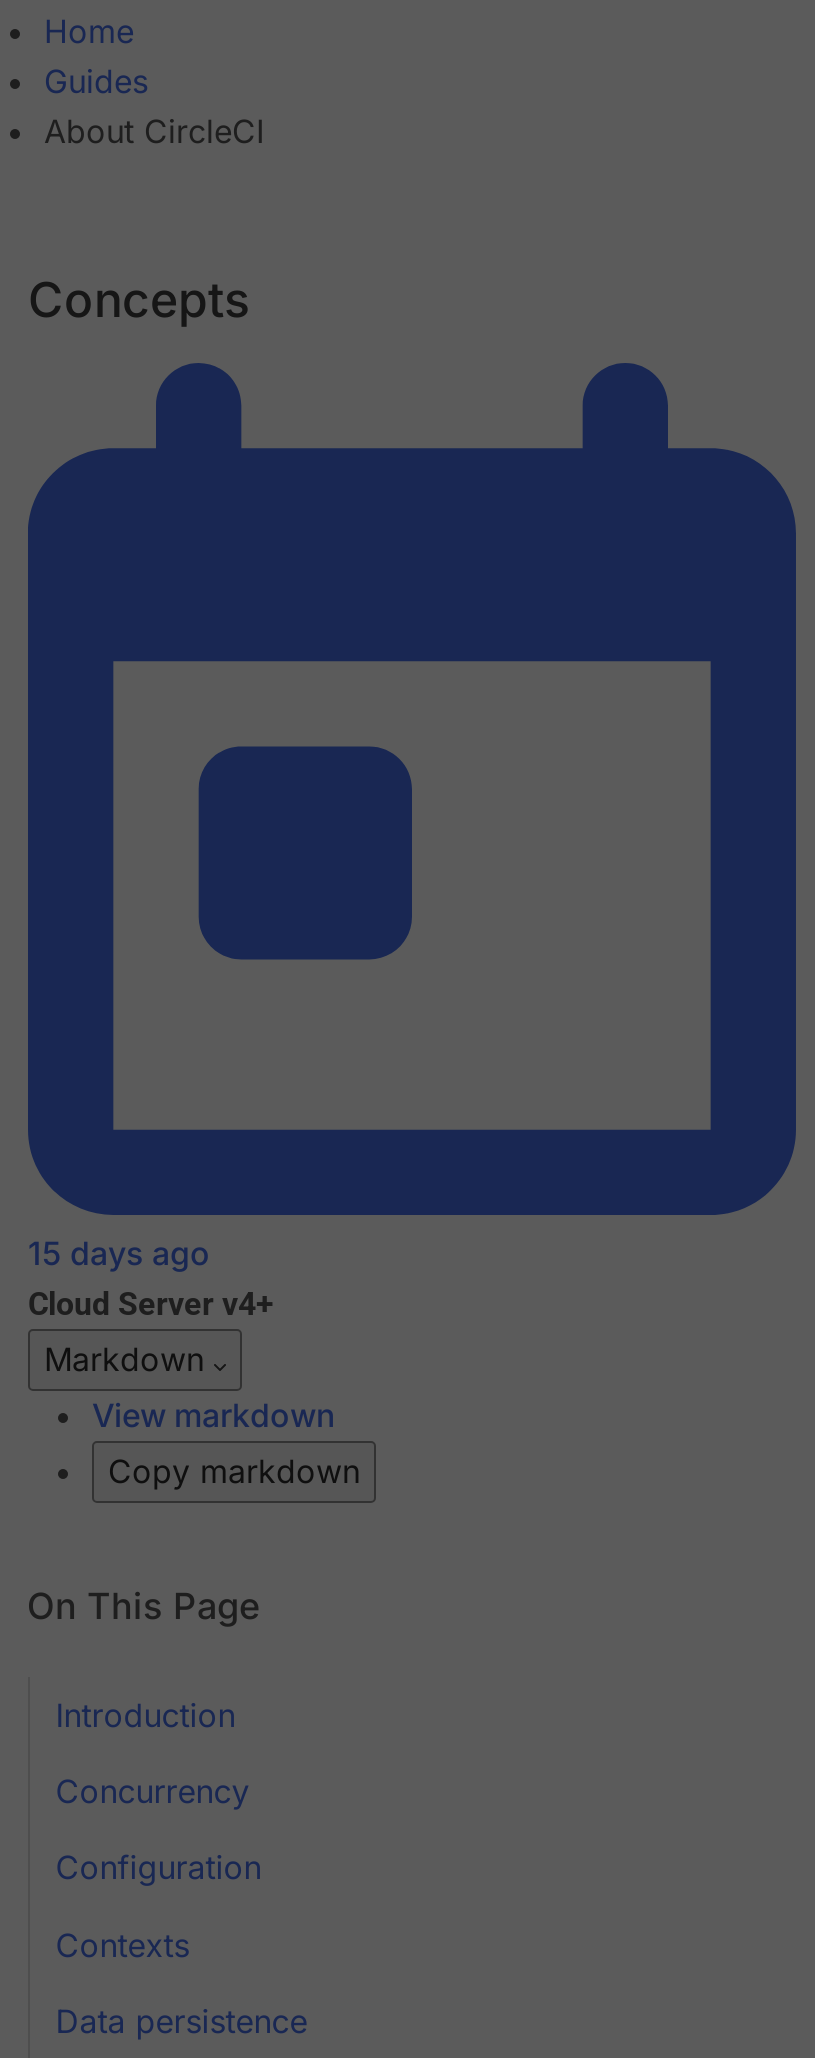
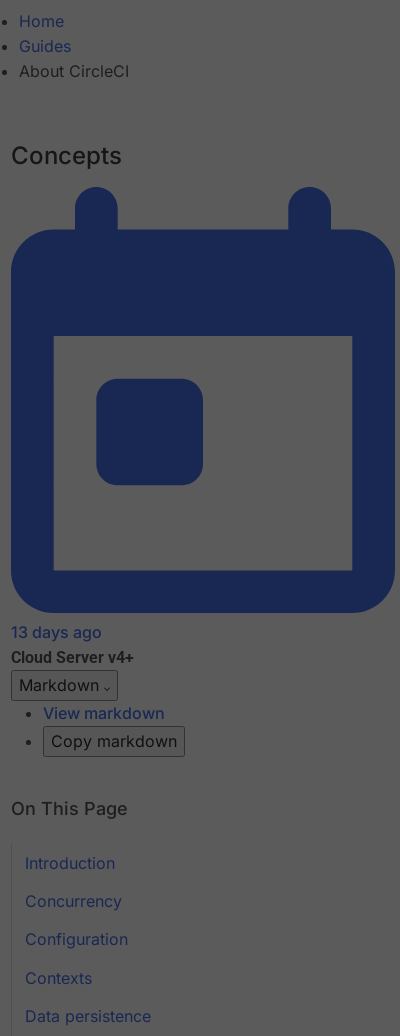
[28,1234,210,1274] 15 days ago -> [11,622,102,642] 13 days ago

